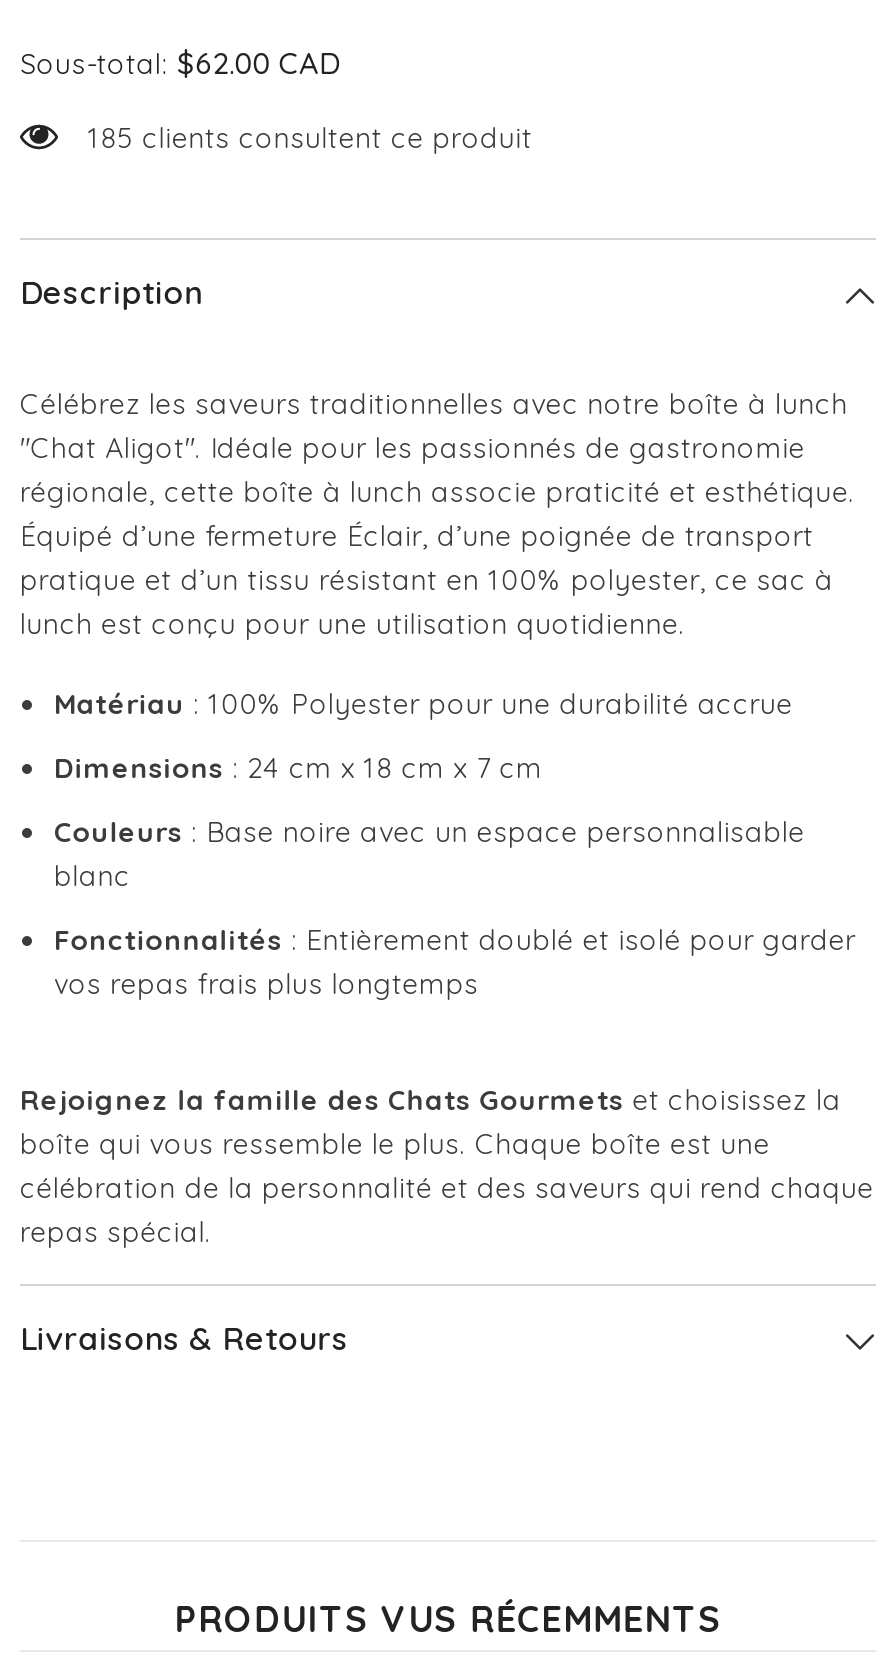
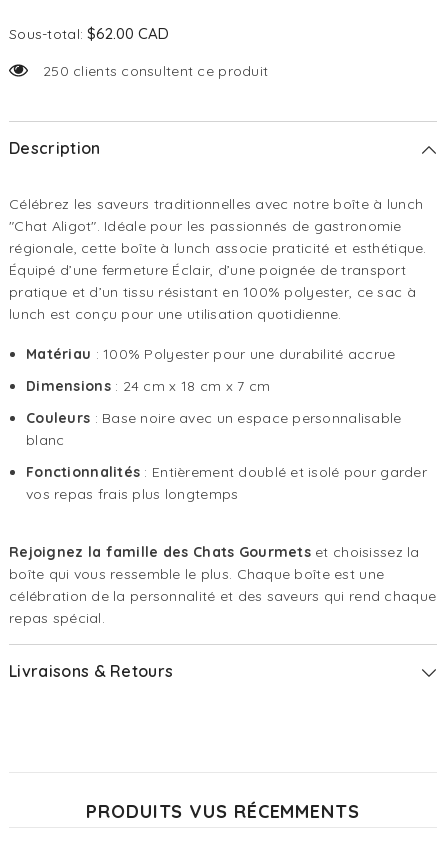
[88,120,532,156] 185 clients consultent ce produit -> [43,62,268,80] 250 clients consultent ce produit

